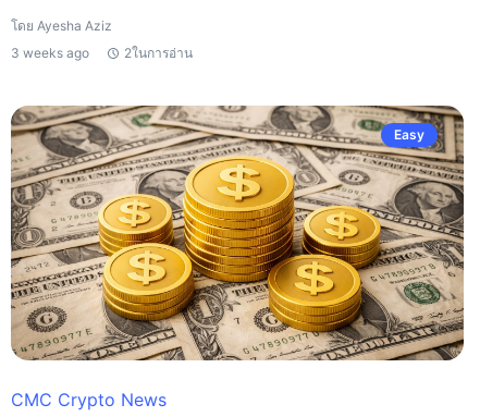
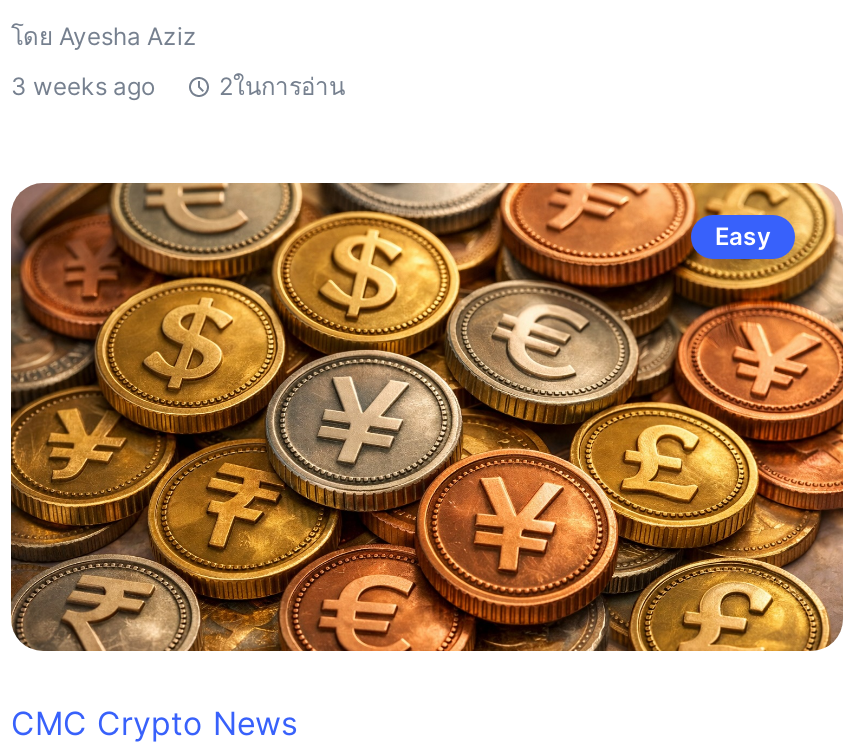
[11,105,465,361] [image] -> [11,181,845,653] [image]

